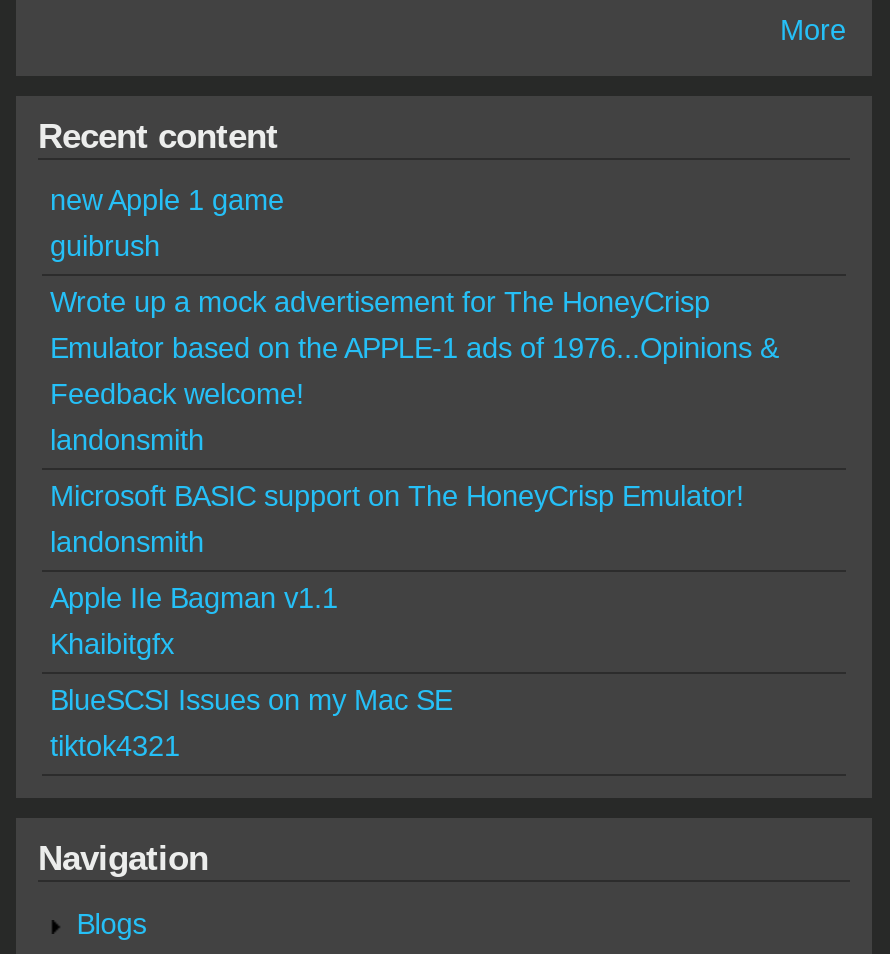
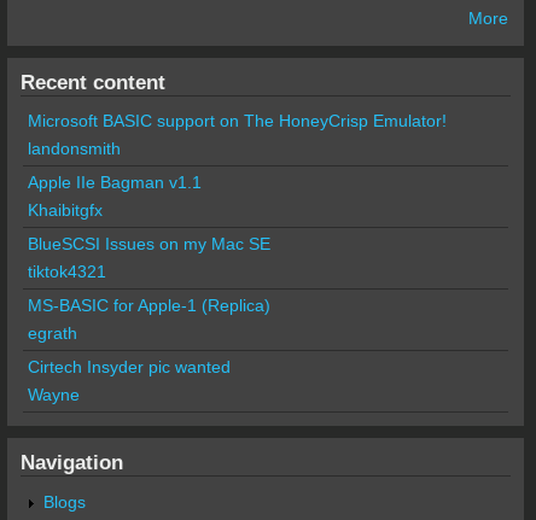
[50,184,778,456] new Apple 1 game | guibrush | Wrote up a mock advertisement for The HoneyCrisp | Emulator based on the APPLE-1 ads of 1976...Opinions & | Feedback welcome! | landonsmith -> none
moved [50,480,744,762] -> [28,111,447,281]: Microsoft BASIC support on The HoneyCrisp Emulator! | landonsmith | Apple IIe Bagman v1.1 | Khaibitgfx | BlueSCSI Issues on my Mac SE | tiktok4321
none -> [28,296,270,404] MS-BASIC for Apple-1 (Replica) | egrath | Cirtech Insyder pic wanted | Wayne

